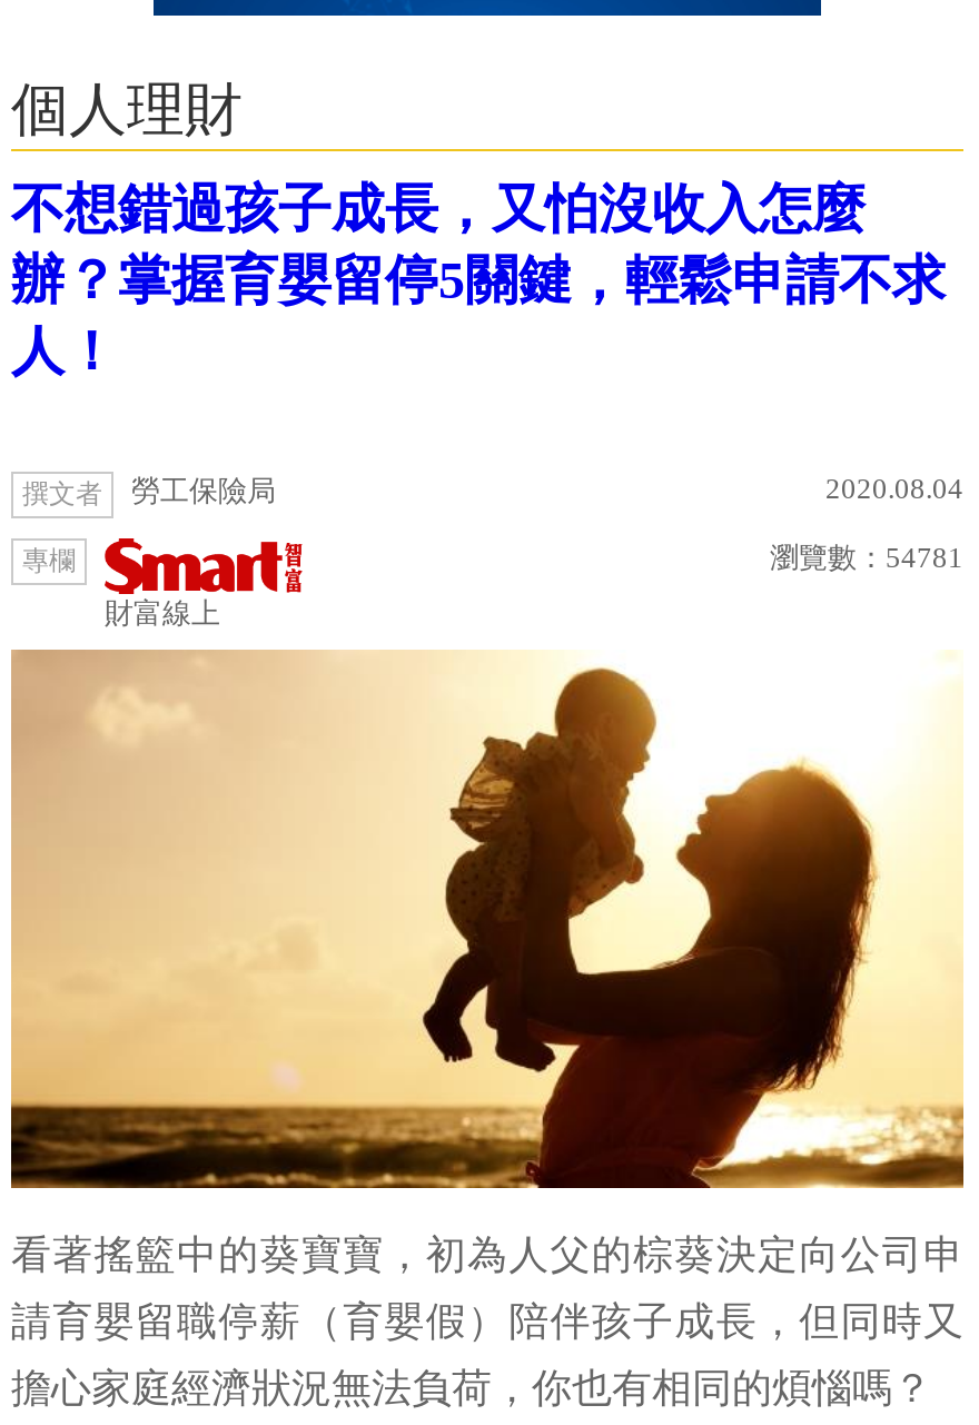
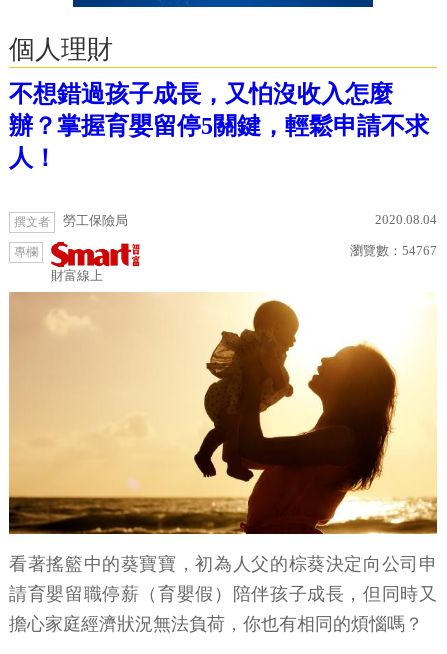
[770,541,963,574] 瀏覽數：54781 -> [350,243,437,258] 瀏覽數：54767

